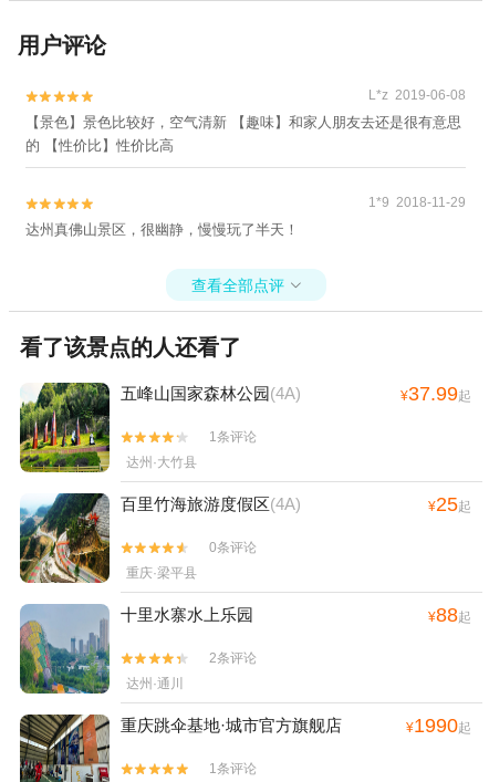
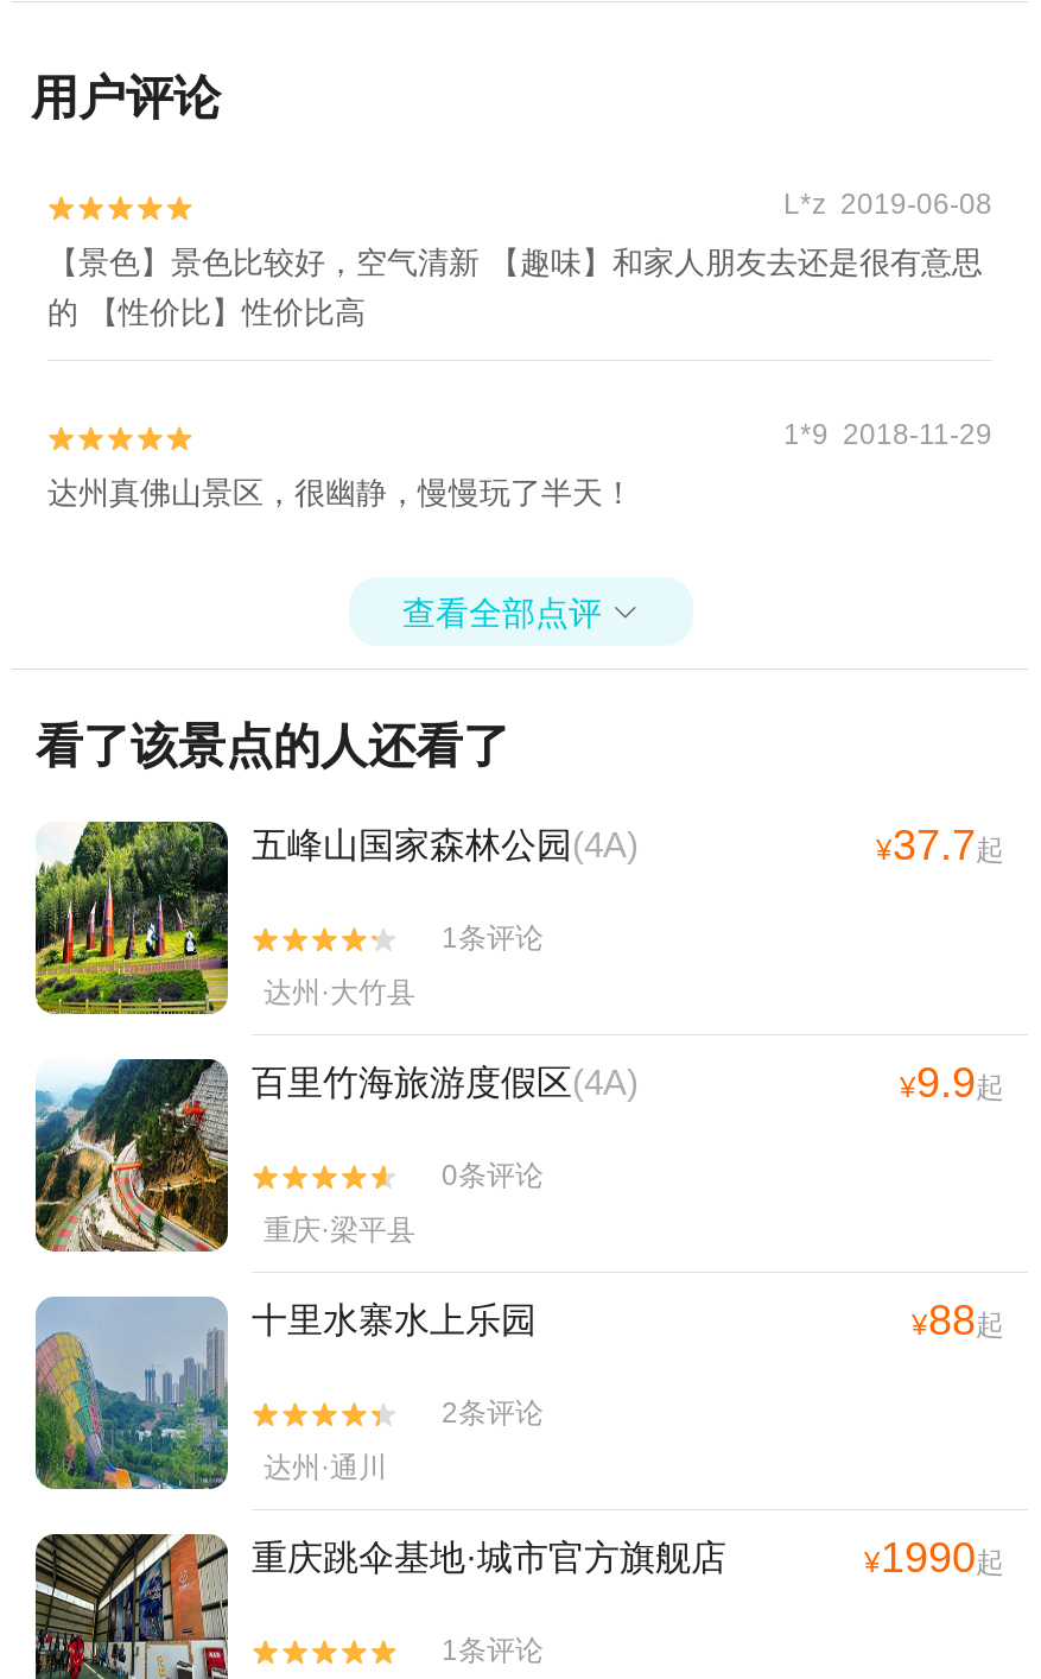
[400,383,471,405] ¥37.99起 -> [876,823,1004,870] ¥37.7起
[428,494,471,516] ¥25起 -> [900,1060,1004,1108] ¥9.9起

